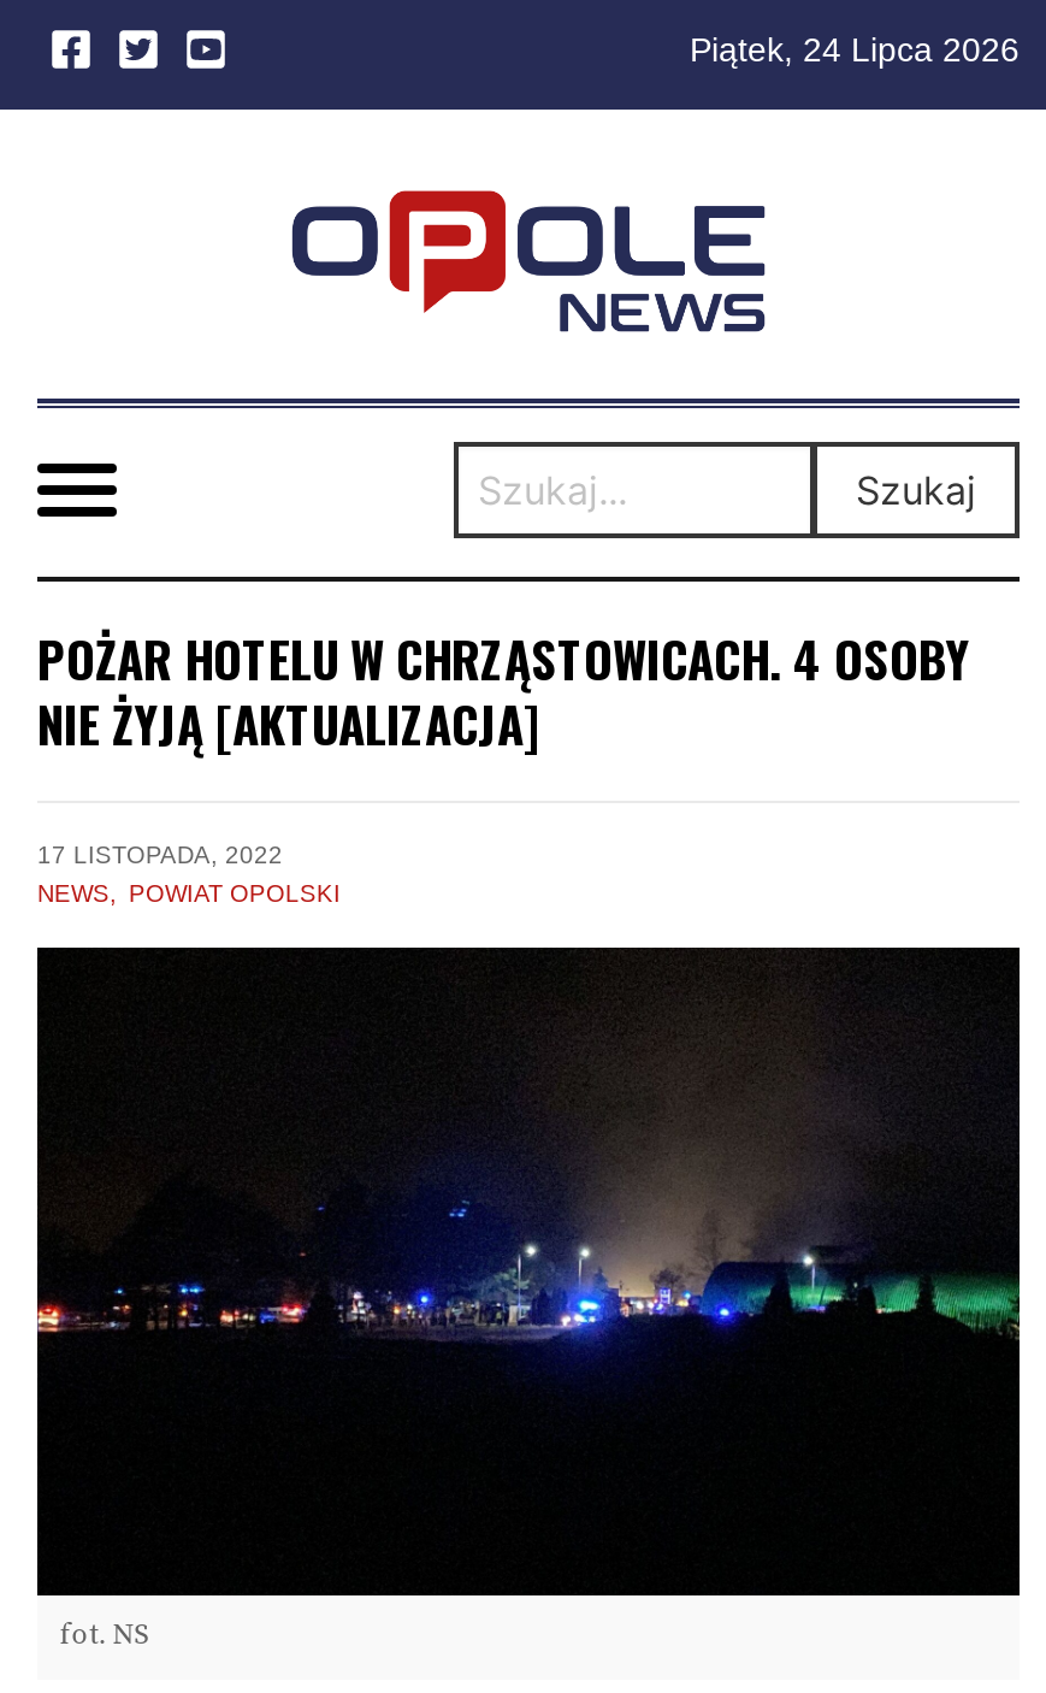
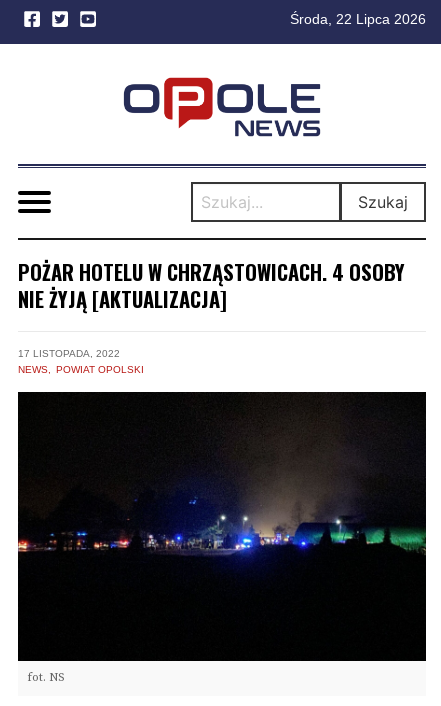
[690,30,1020,69] Piątek, 24 Lipca 2026 -> [290,11,426,27] Środa, 22 Lipca 2026

